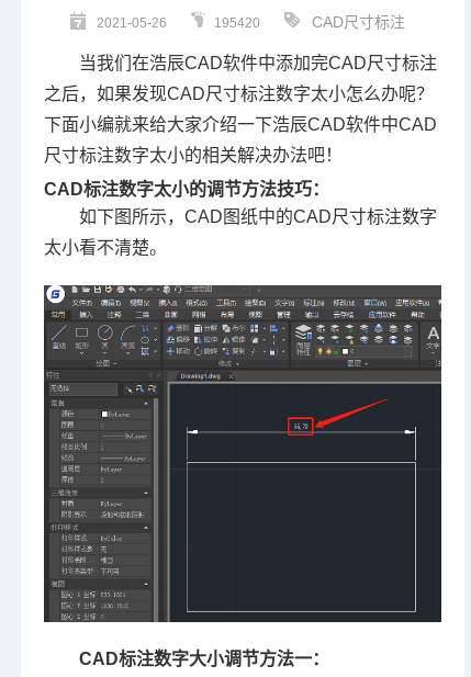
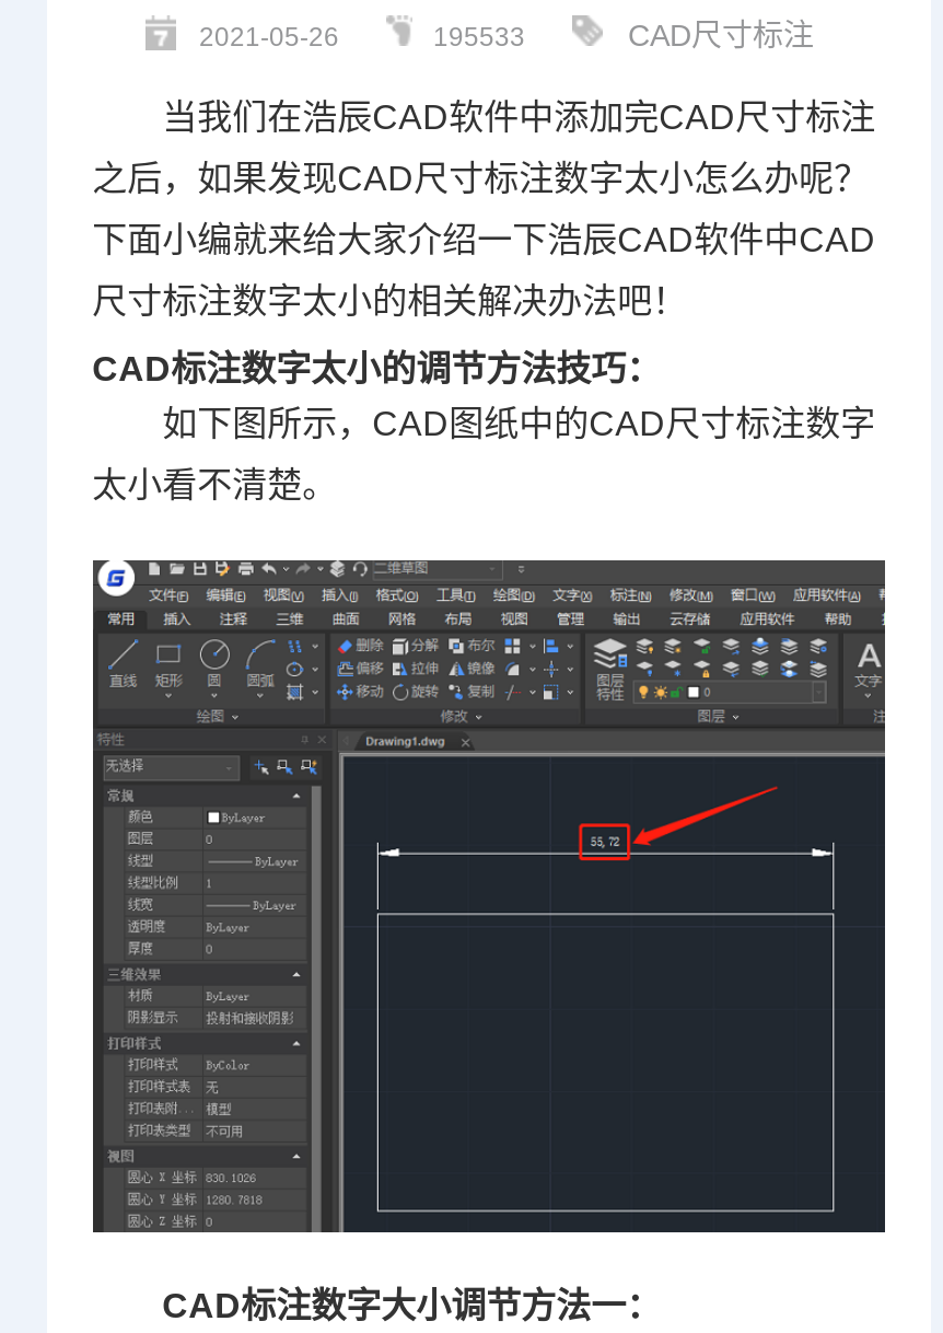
[215,16,261,31] 195420 -> [433,23,525,54] 195533

